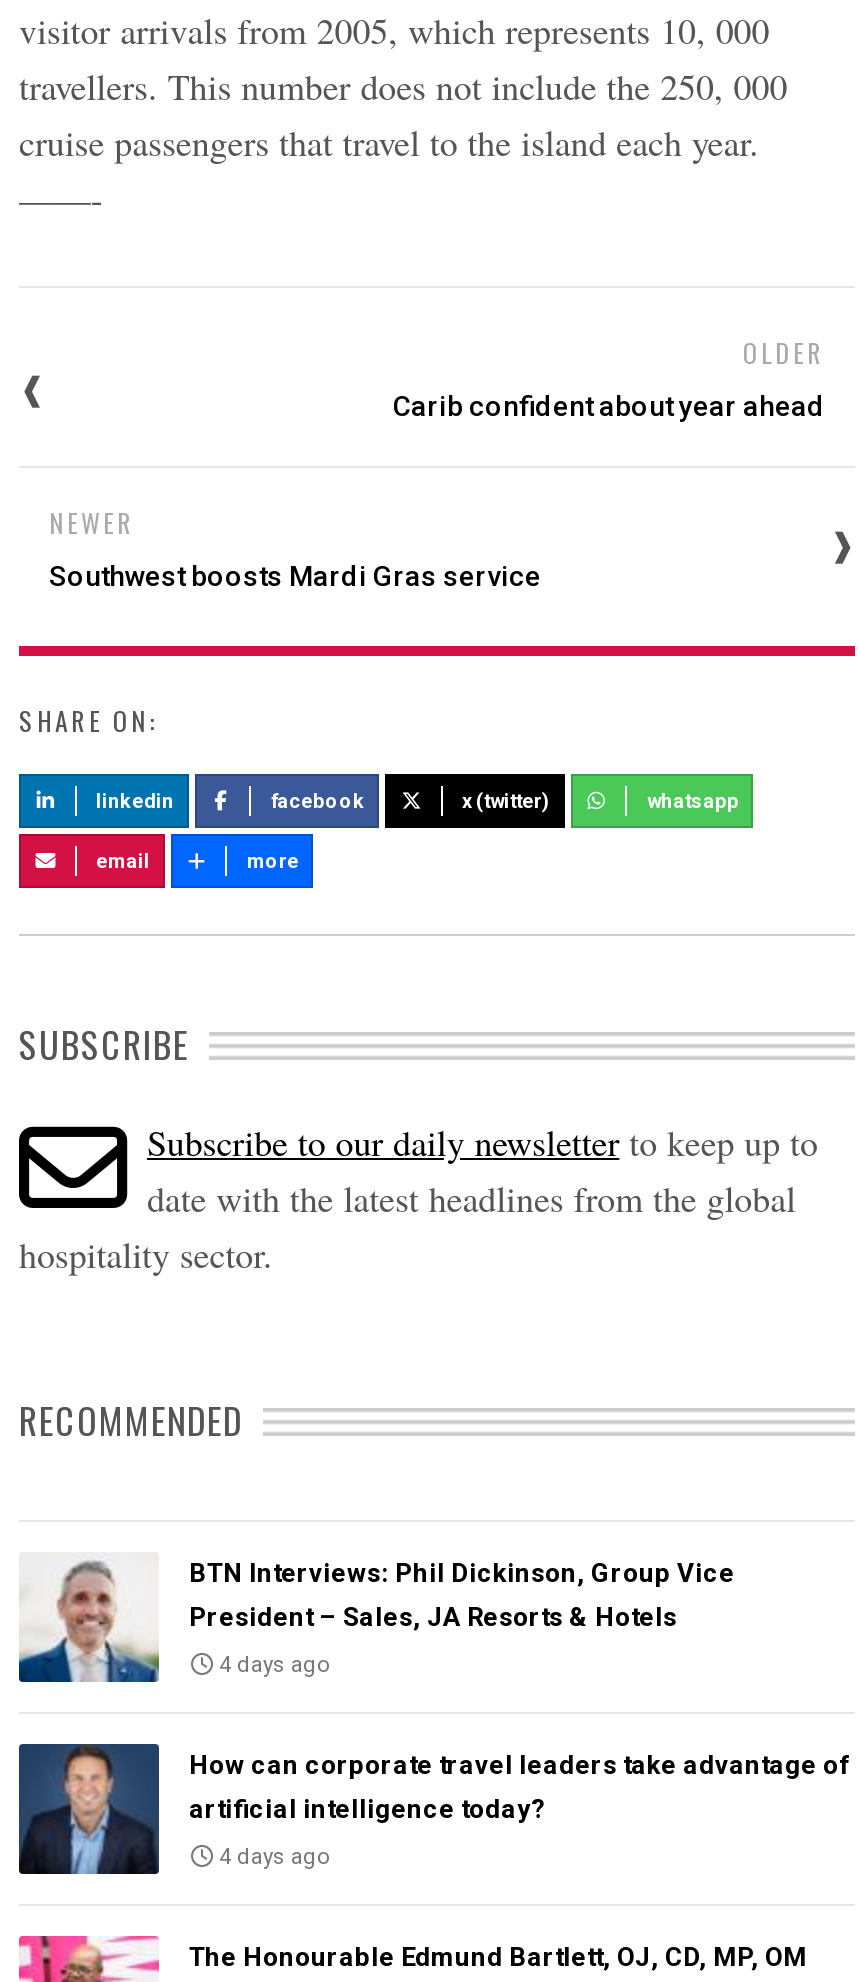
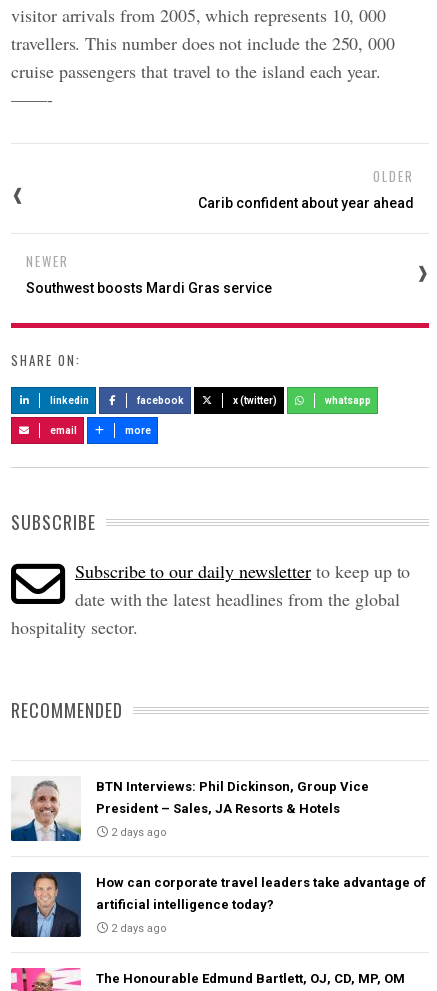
[213,1652,331,1678] 4 days ago -> [108,826,167,839] 2 days ago
[213,1844,331,1870] 4 days ago -> [108,922,167,935] 2 days ago

